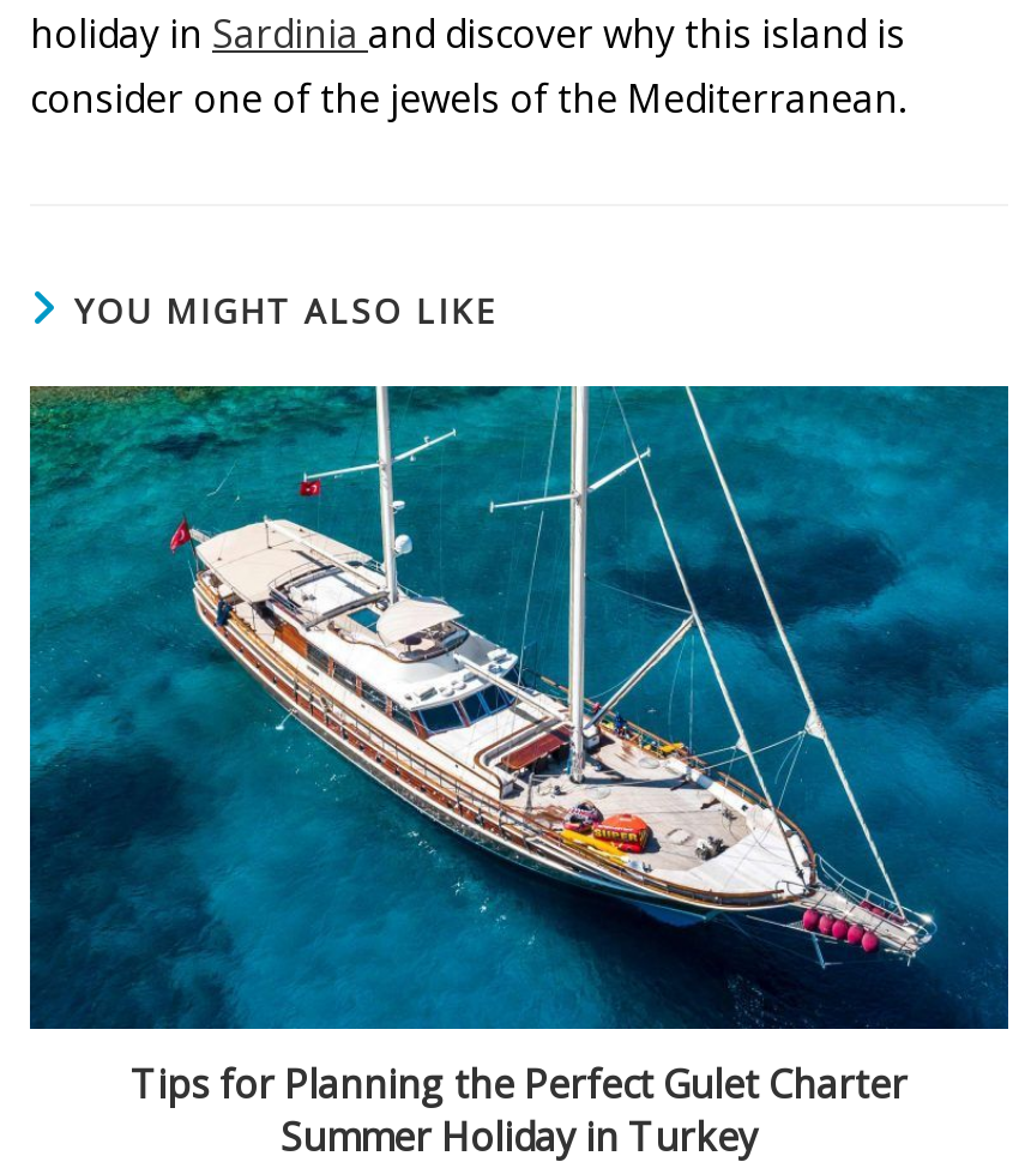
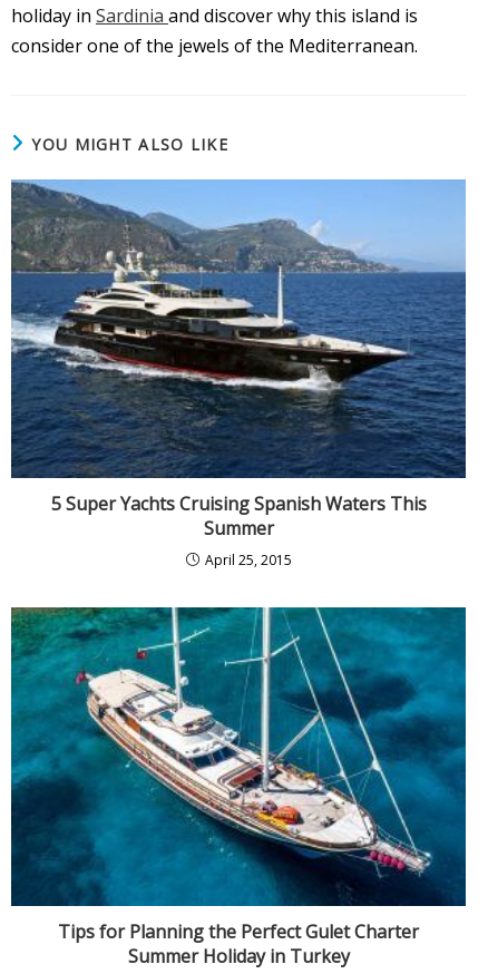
none -> [10,179,466,570] [image] | 5 Super Yachts Cruising Spanish Waters This | Summer | April 25, 2015

